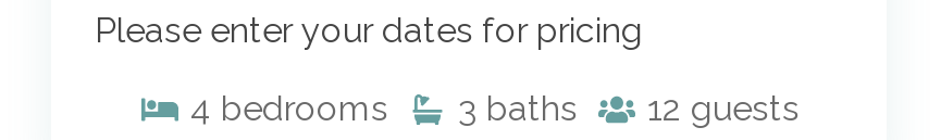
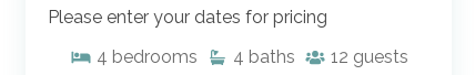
[190,88,800,130] 4 bedrooms 3 baths 12 guests -> [96,47,408,68] 4 bedrooms 4 baths 12 guests

